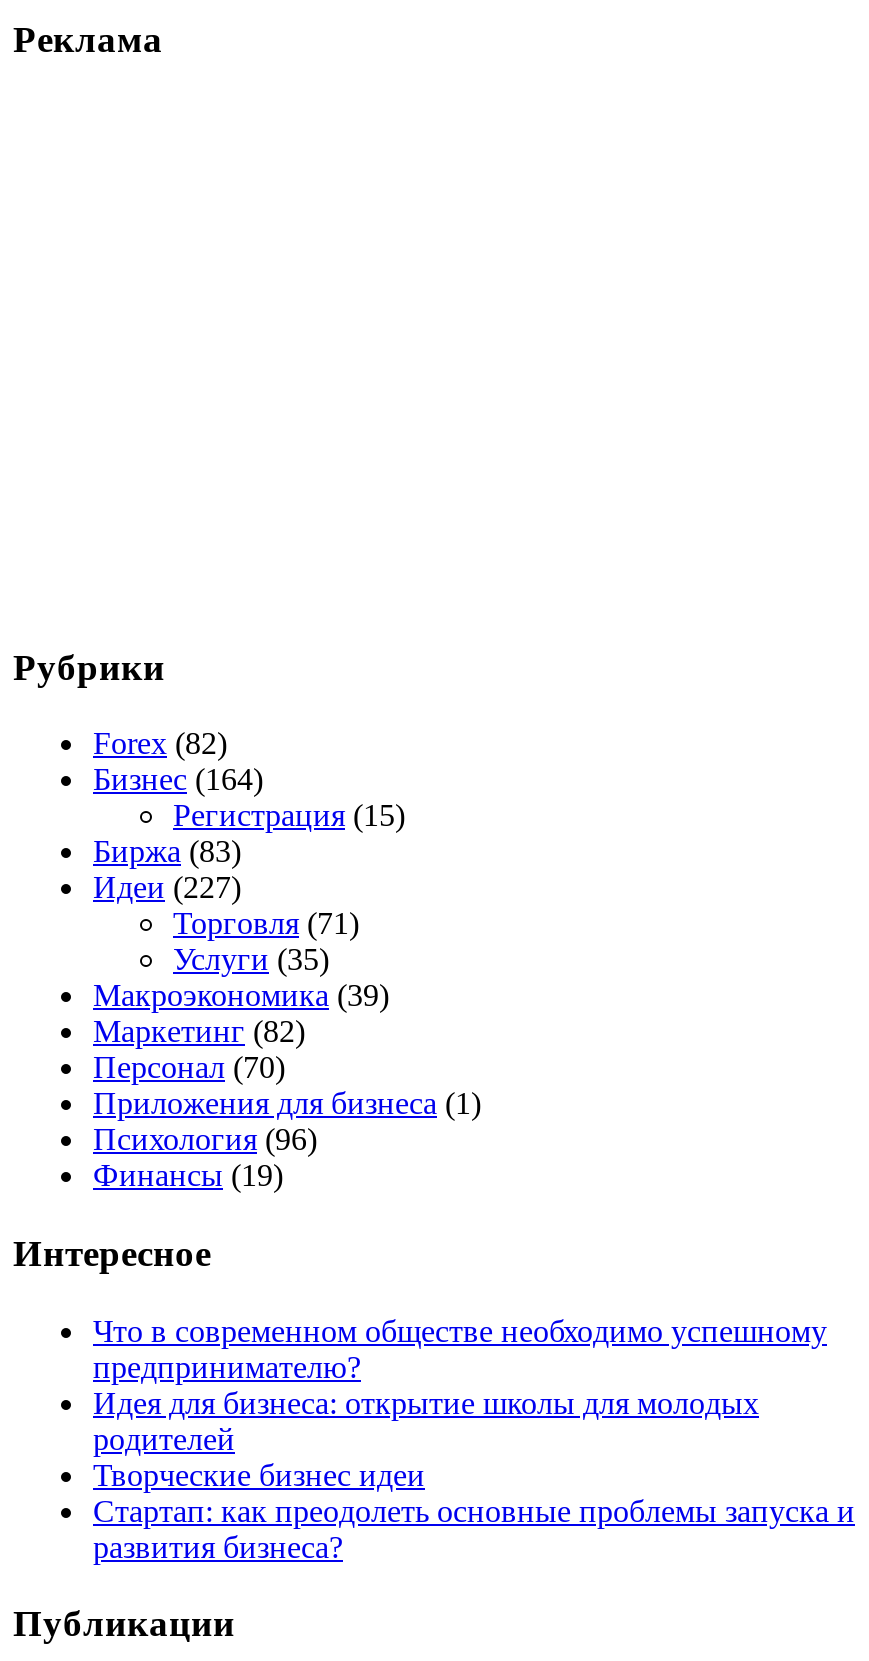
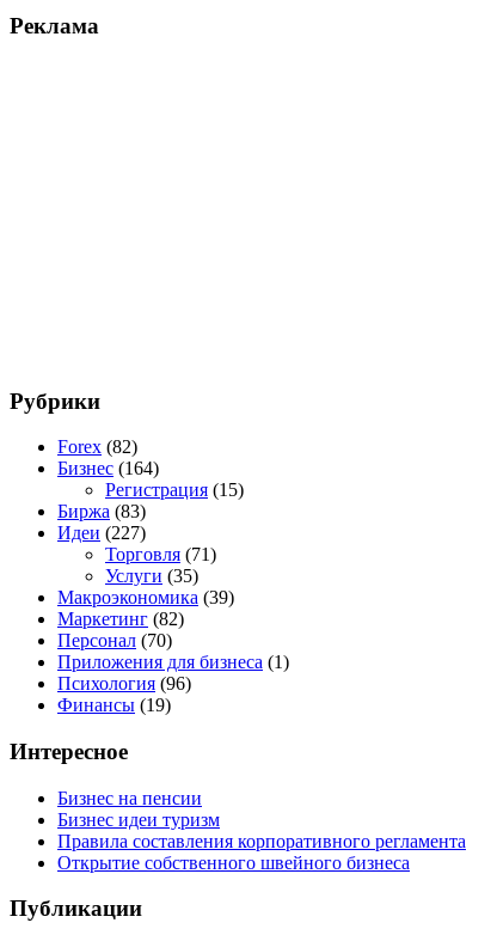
[93,1313,855,1563] Что в современном обществе необходимо успешному | предпринимателю? | Идея для бизнеса: открытие школы для молодых | родителей | Творческие бизнес идеи | Стартап: как преодолеть основные проблемы запуска и | развития бизнеса? -> [57,788,466,872] Бизнес на пенсии | Бизнес идеи туризм | Правила составления корпоративного регламента | Открытие собственного швейного бизнеса

